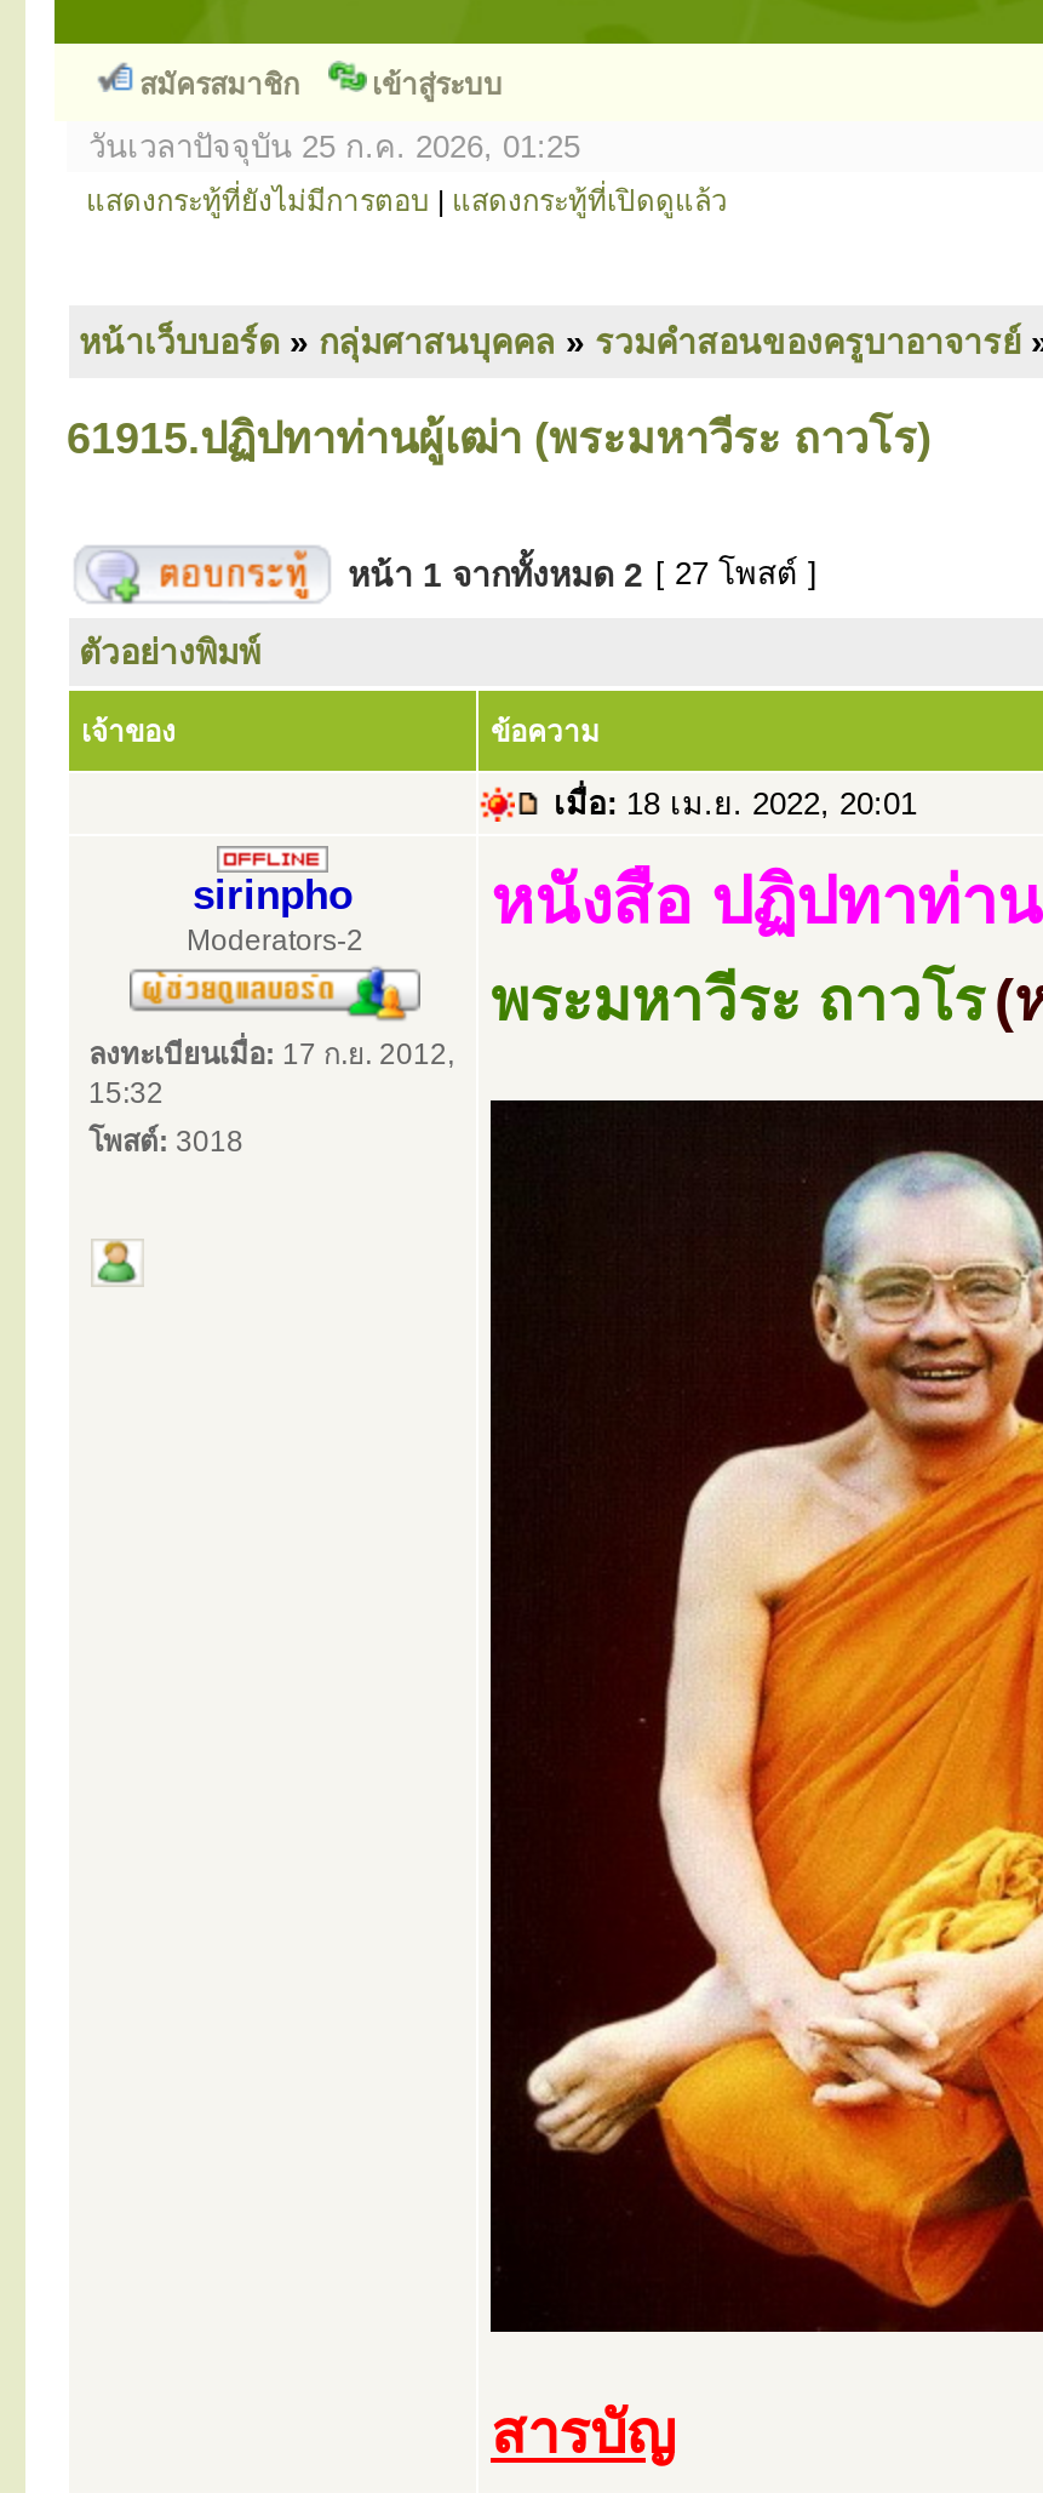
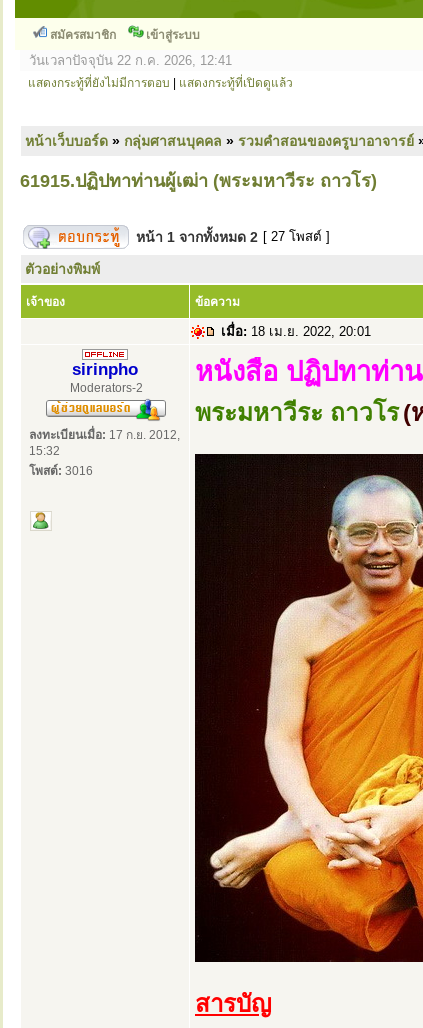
[88,128,600,165] วันเวลาปัจจุบัน 25 ก.ค. 2026, 01:25 -> [29,53,240,68] วันเวลาปัจจุบัน 22 ก.ค. 2026, 12:41
[88,1125,243,1159] โพสต์: 3018 -> [29,464,93,478] โพสต์: 3016

